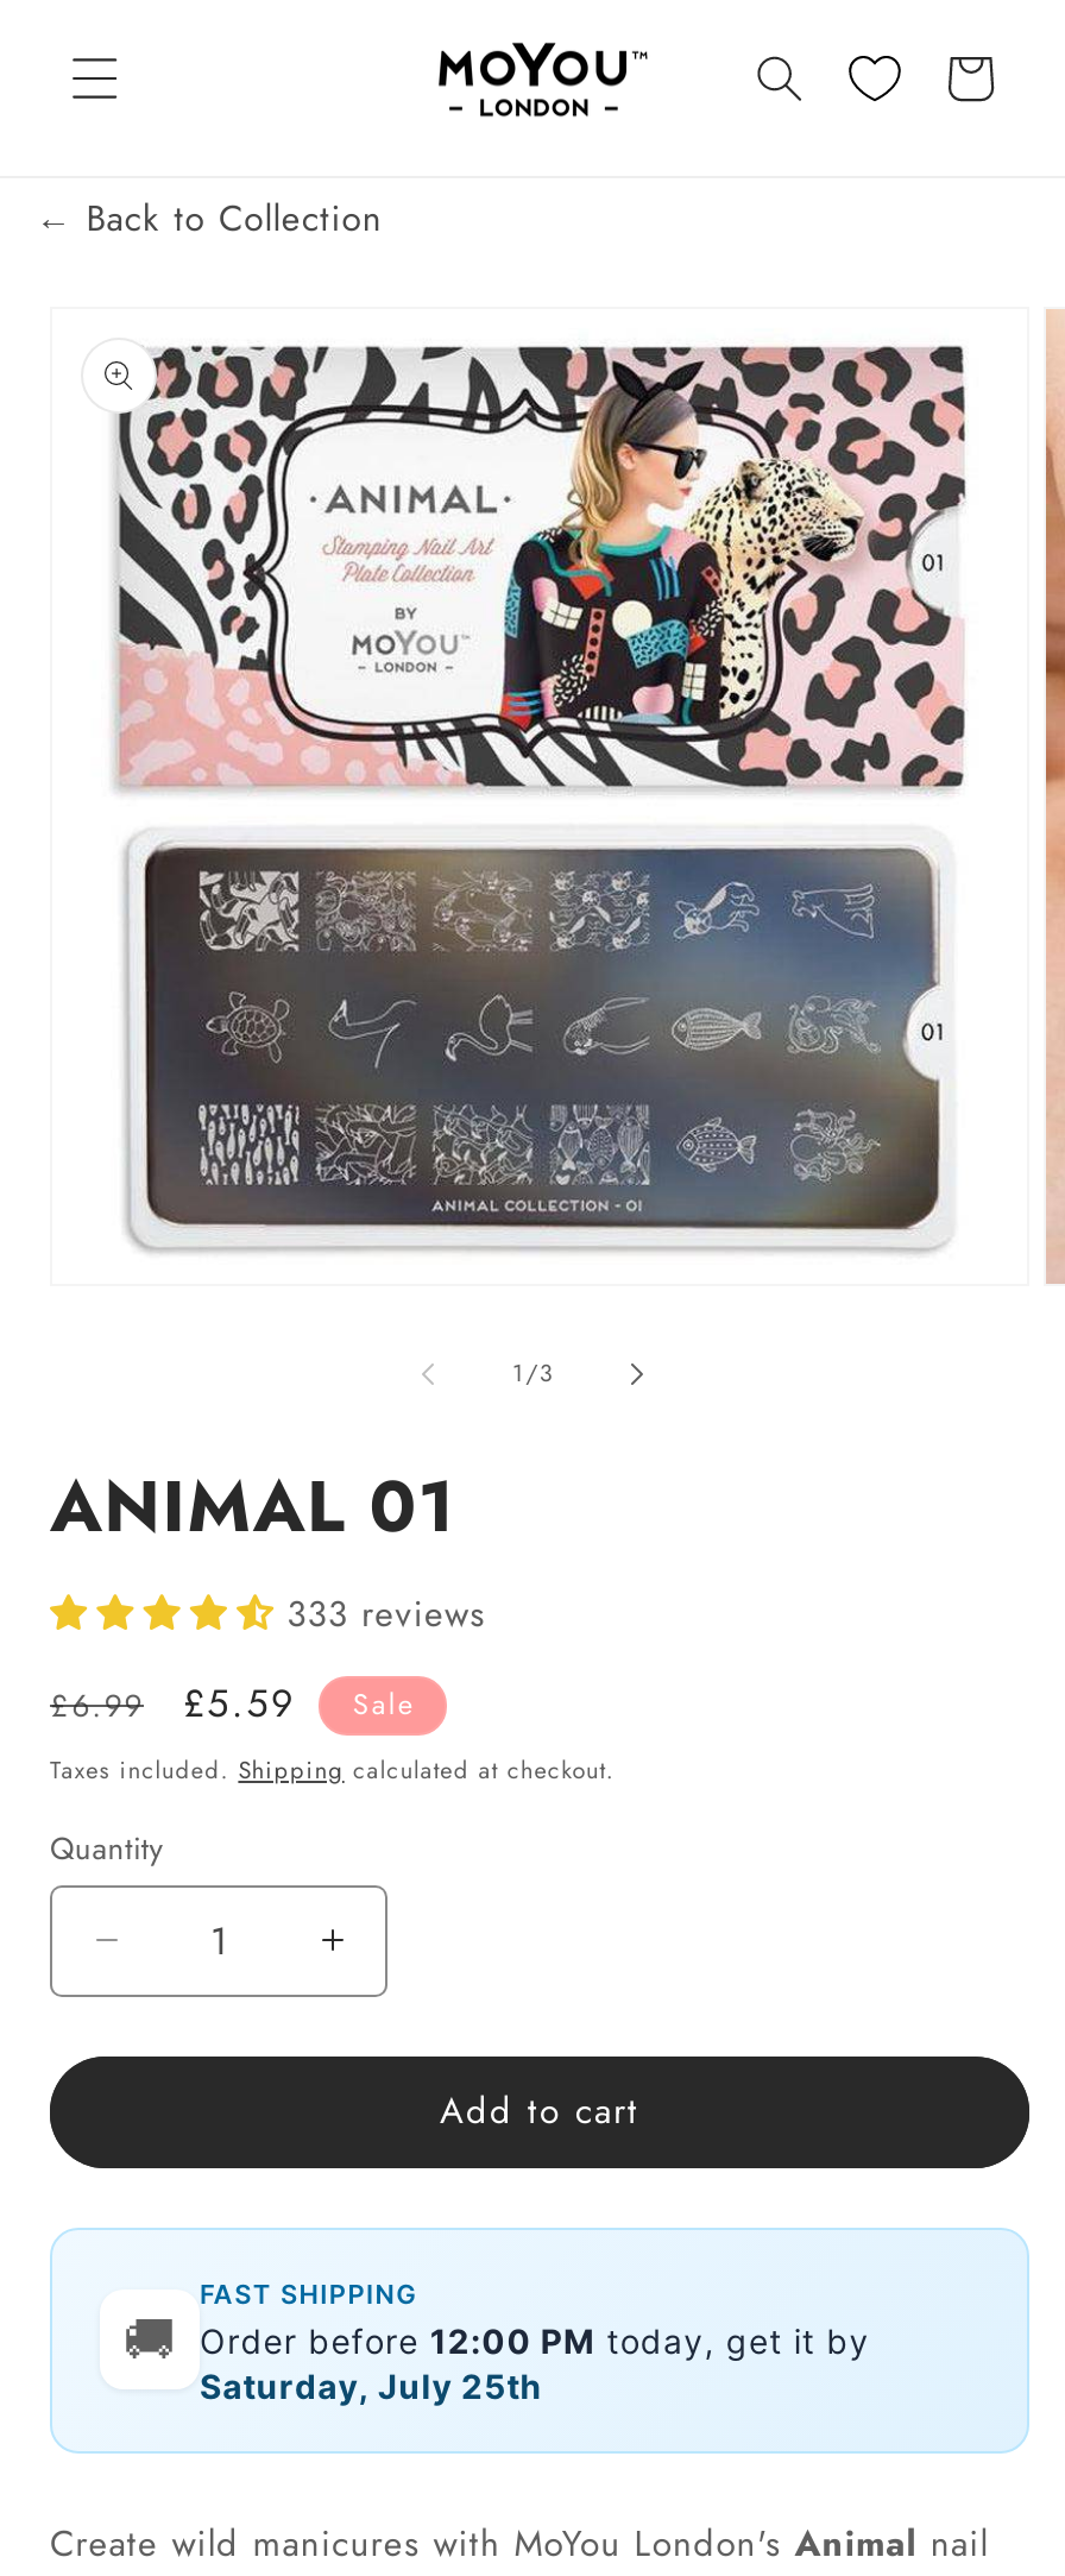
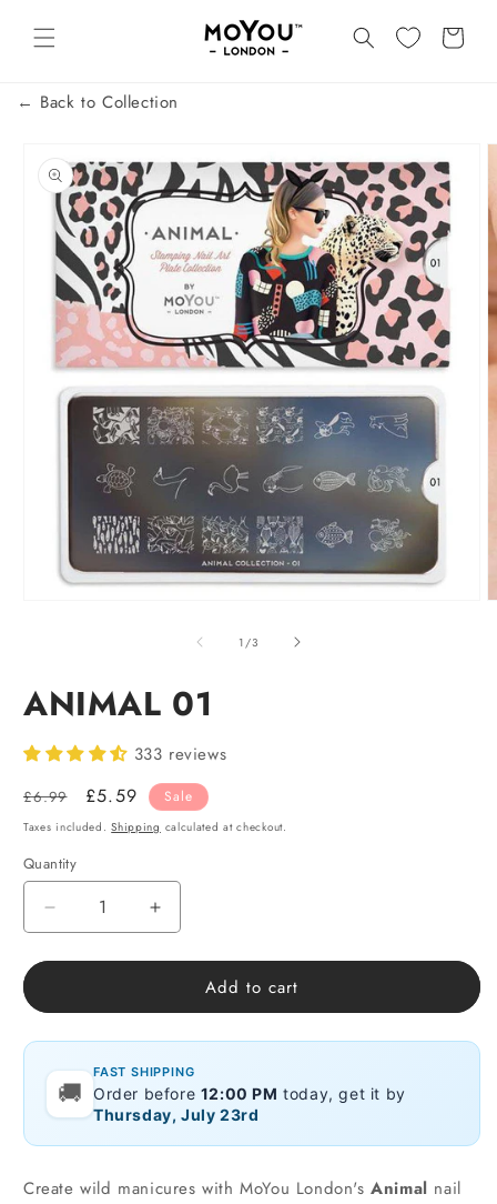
[200,2364,543,2405] Saturday, July 25th -> [93,1105,259,1124] Thursday, July 23rd

